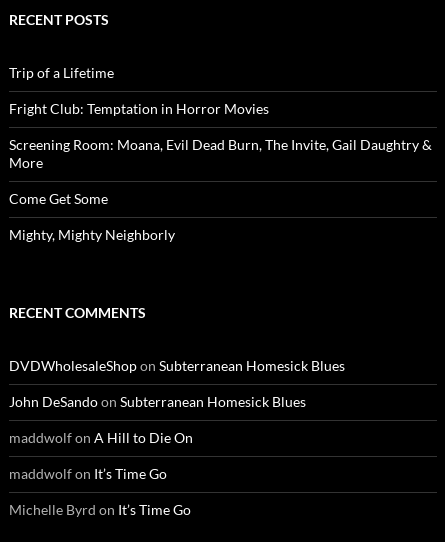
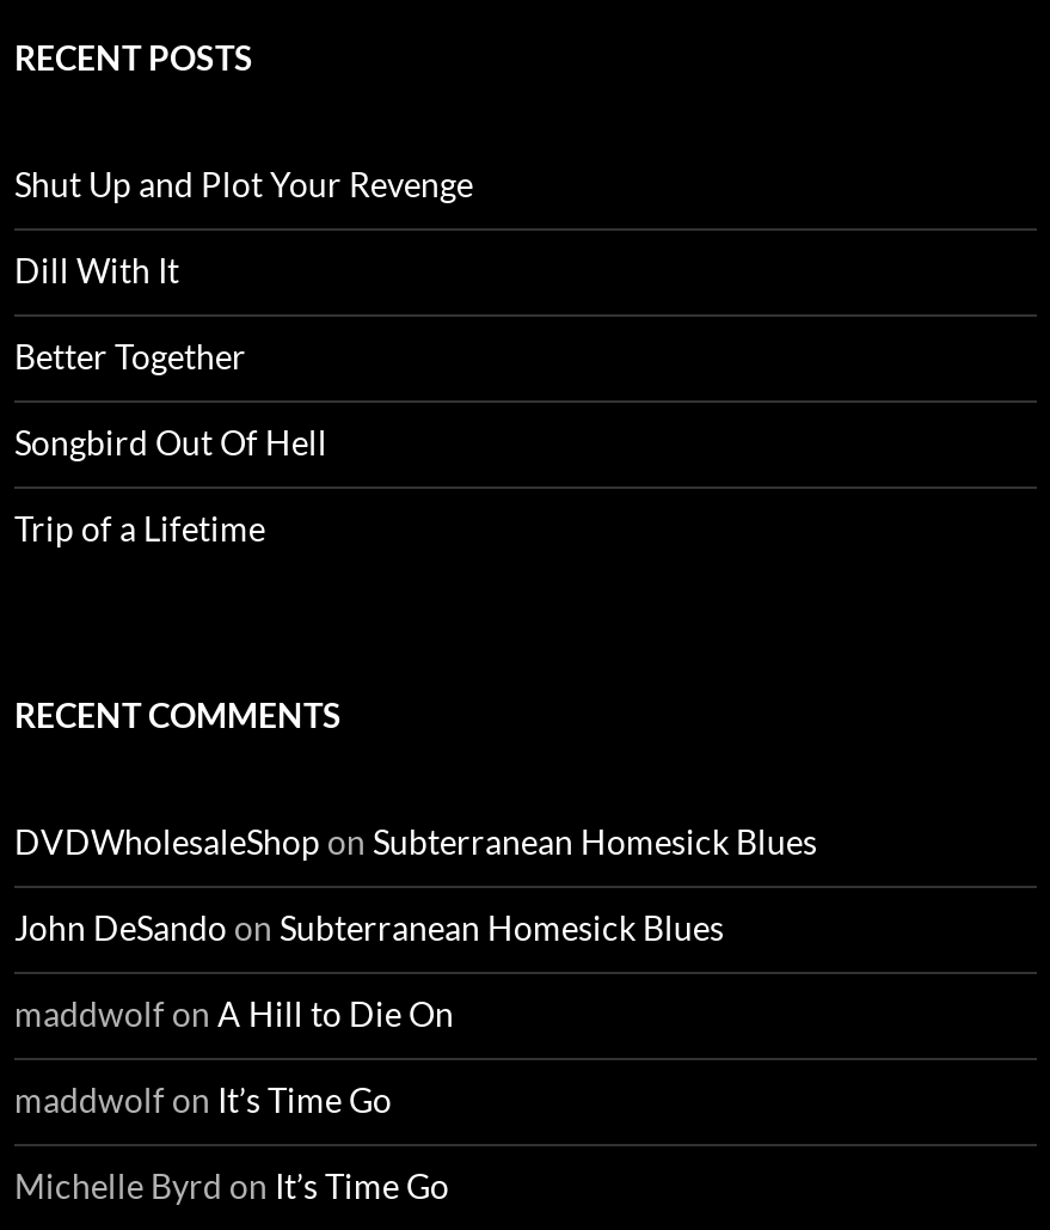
none -> [14,163,473,461] Shut Up and Plot Your Revenge | Dill With It | Better Together | Songbird Out Of Hell
moved [9,64,114,81] -> [14,507,265,547]: Trip of a Lifetime
[9,100,432,243] Fright Club: Temptation in Horror Movies | Screening Room: Moana, Evil Dead Burn, The Invite, Gail Daughtry & | More | Come Get Some | Mighty, Mighty Neighborly -> none

